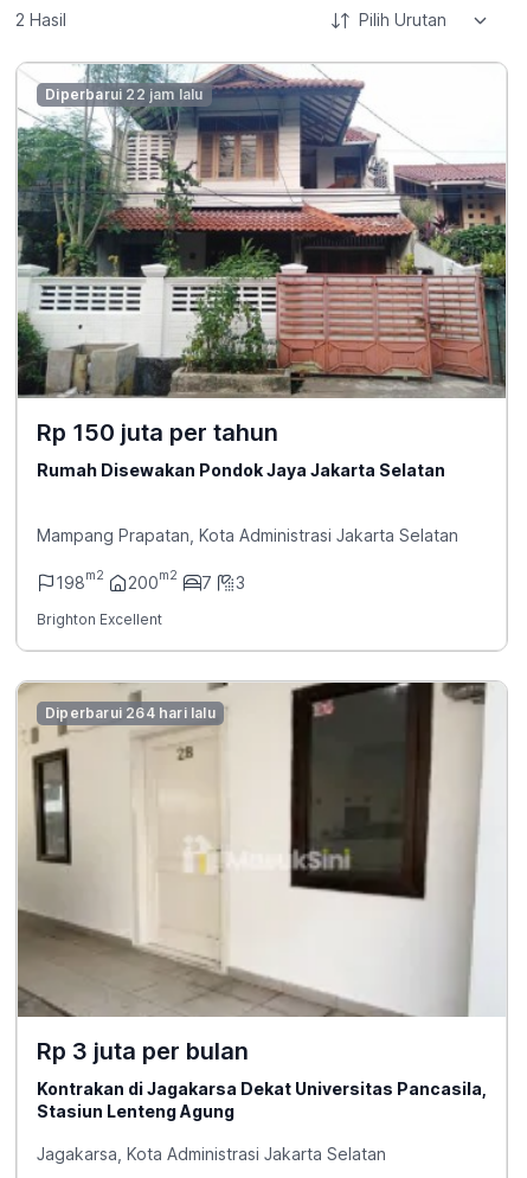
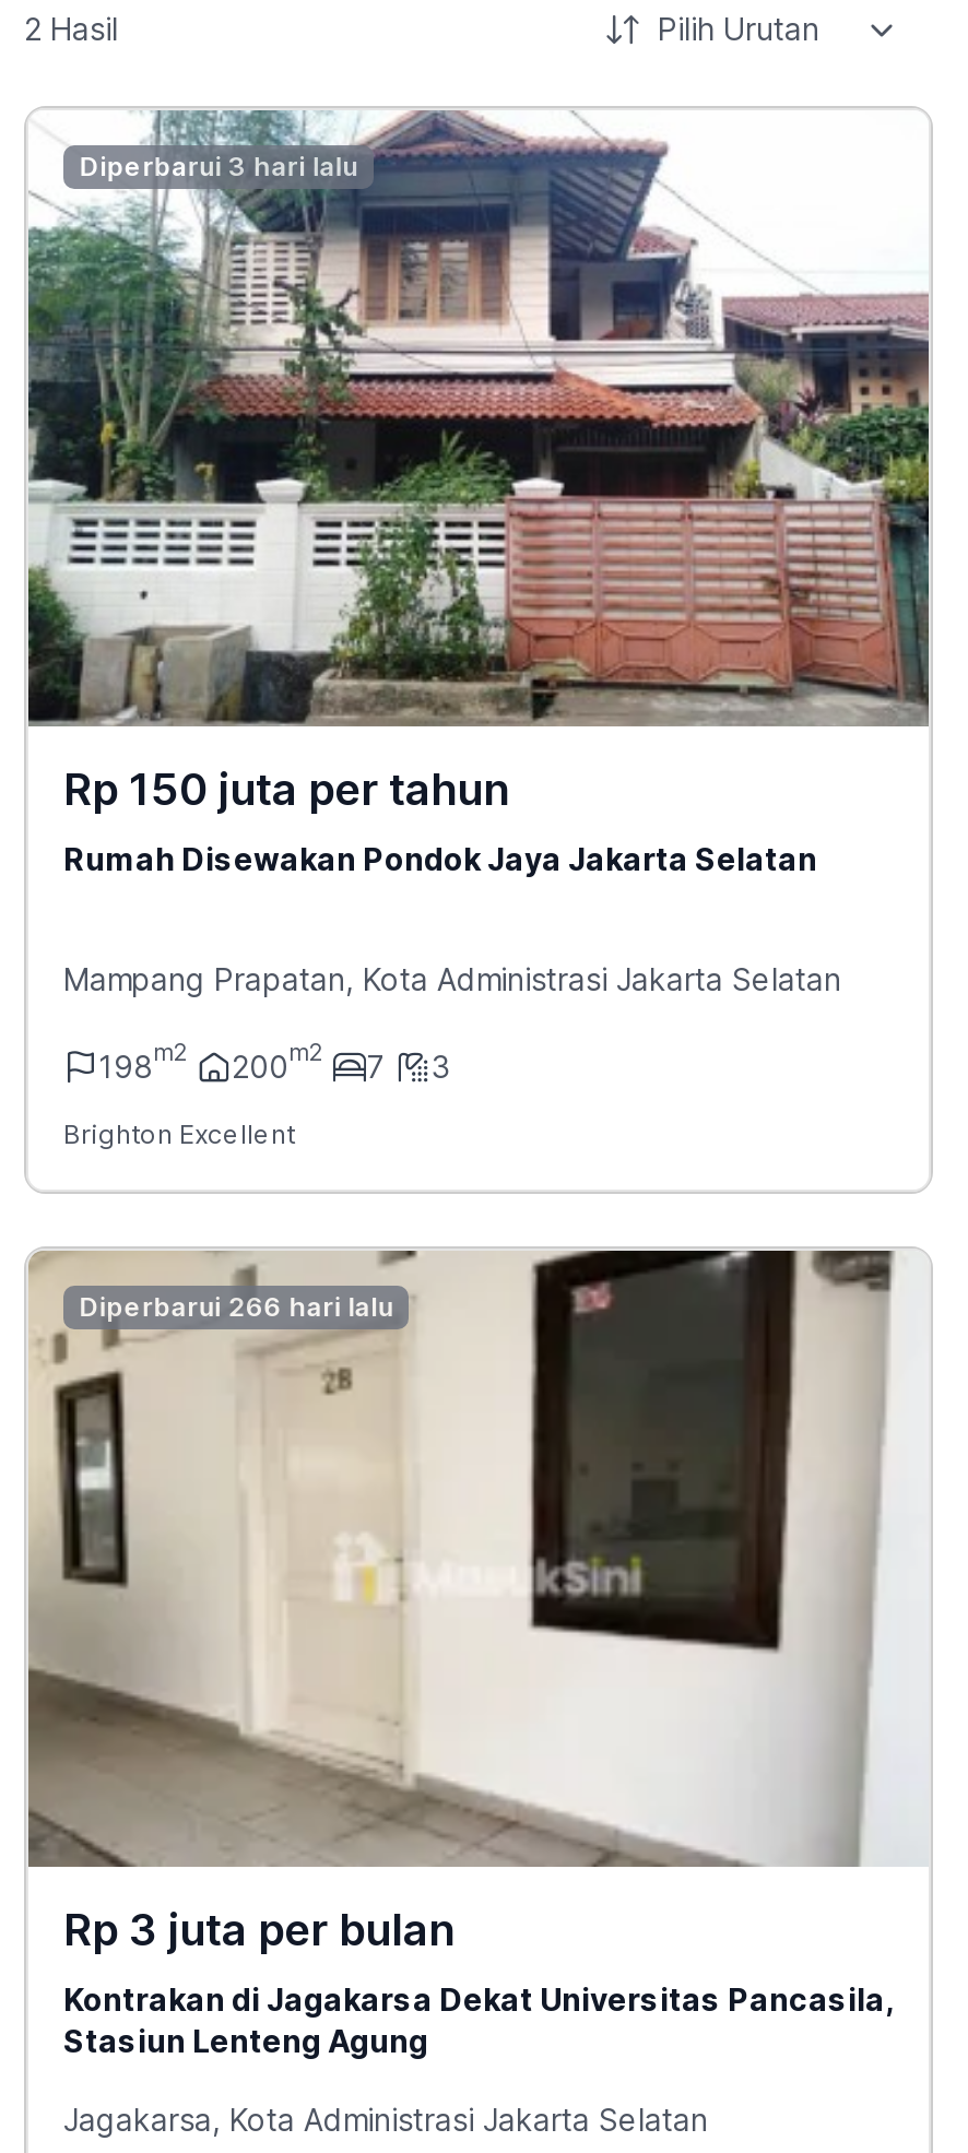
[45,85,203,103] Diperbarui 22 jam lalu -> [79,149,358,182] Diperbarui 3 hari lalu
[45,704,215,722] Diperbarui 264 hari lalu -> [79,1290,393,1323] Diperbarui 266 hari lalu

